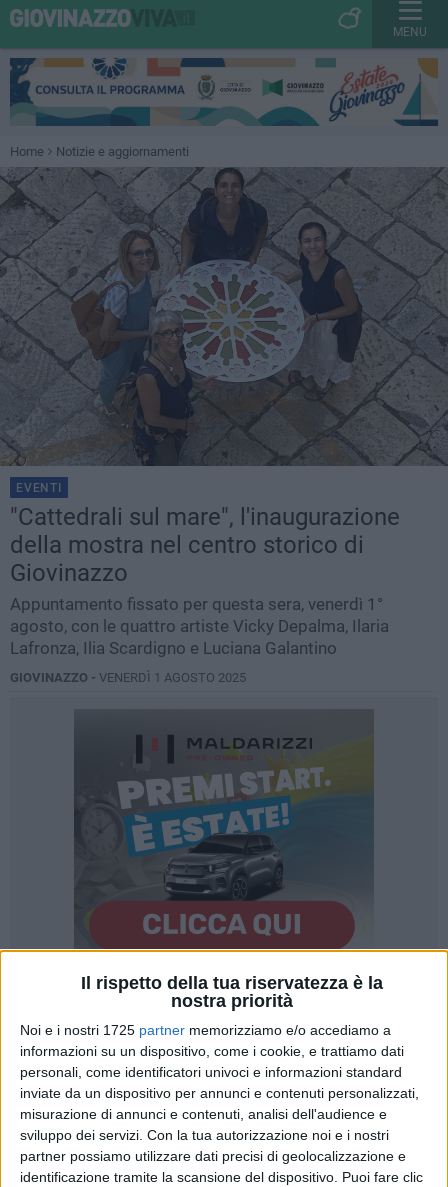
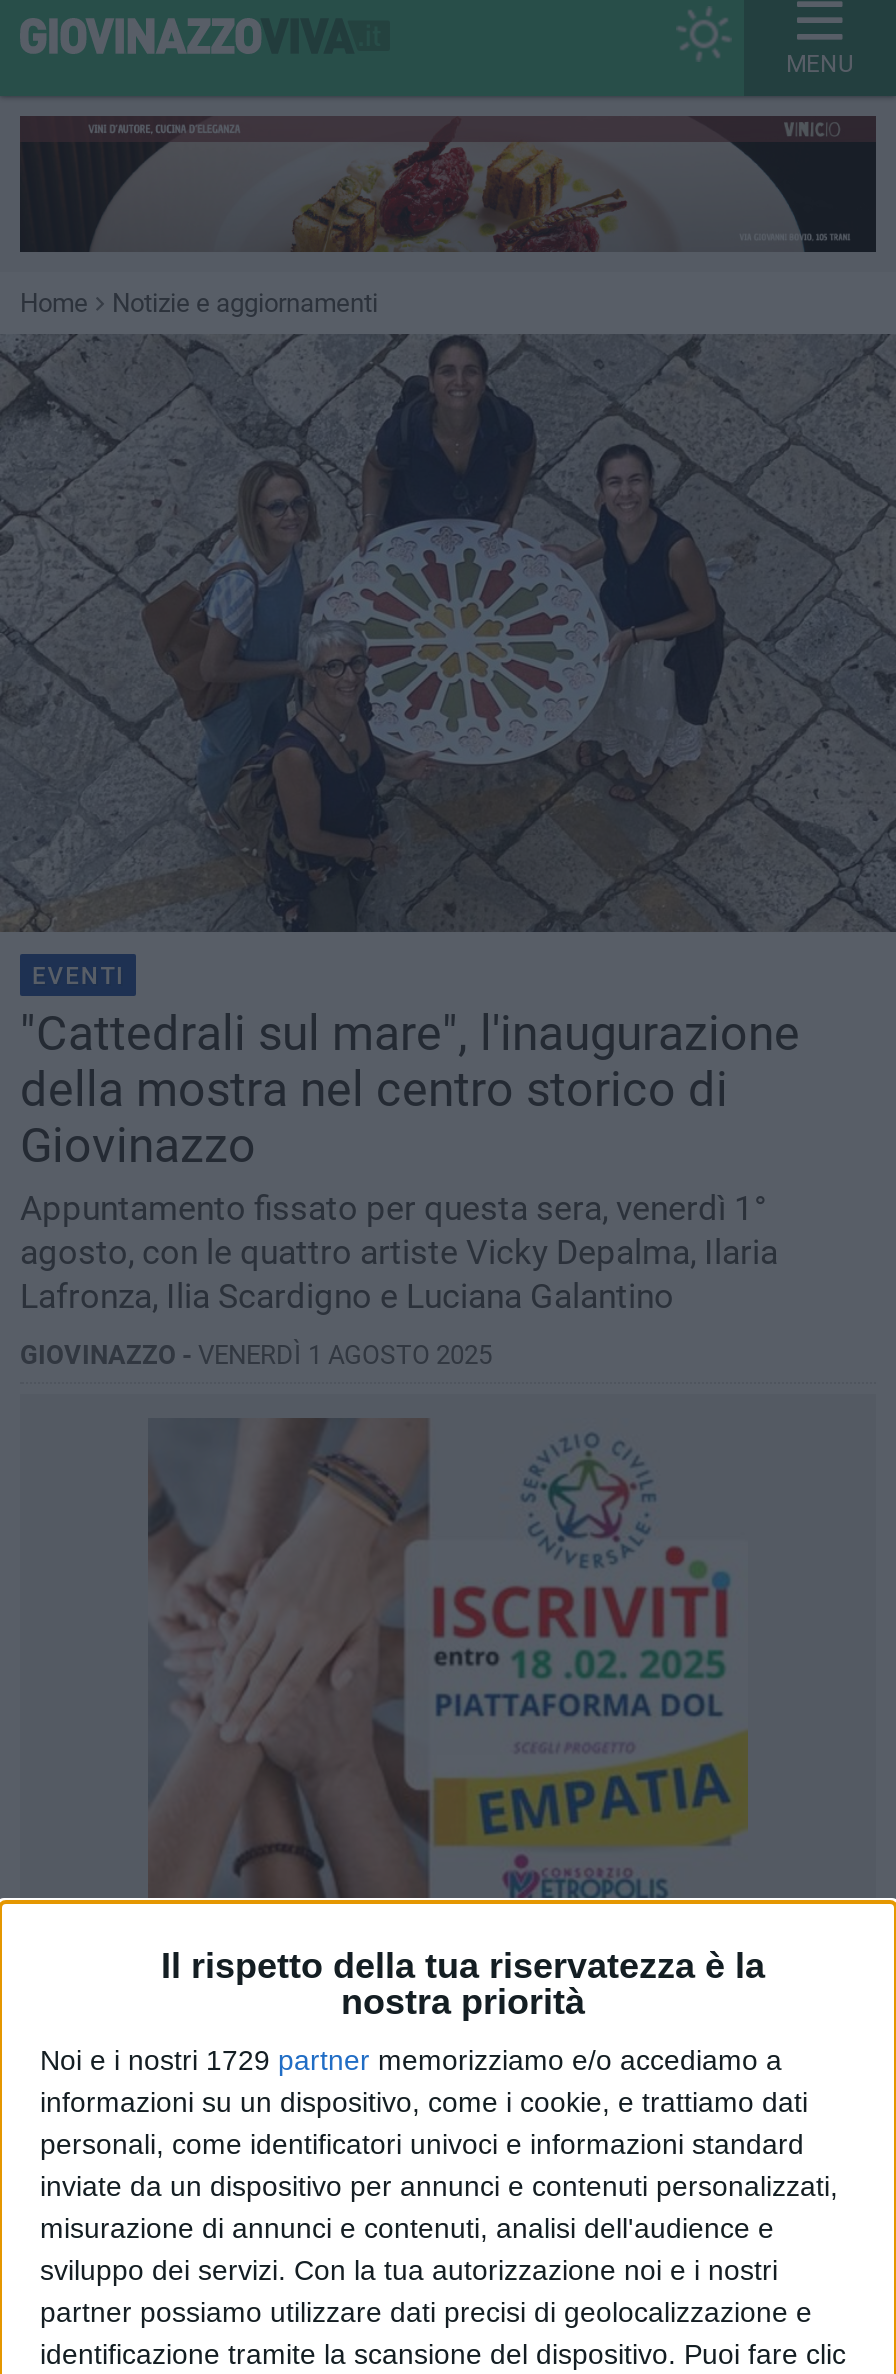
[11,59,437,125] [image] -> [20,116,876,252] [image]
[74,728,374,949] [image] -> [150,1458,746,1898] [image]
[20,1022,391,1038] Noi e i nostri 1725 partner memorizziamo e/o accediamo a -> [40,2043,782,2075] Noi e i nostri 1729 partner memorizziamo e/o accediamo a

